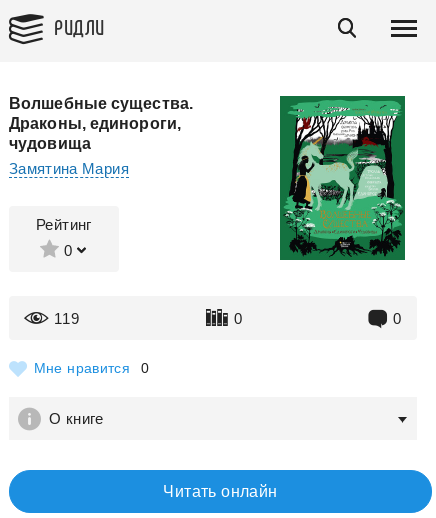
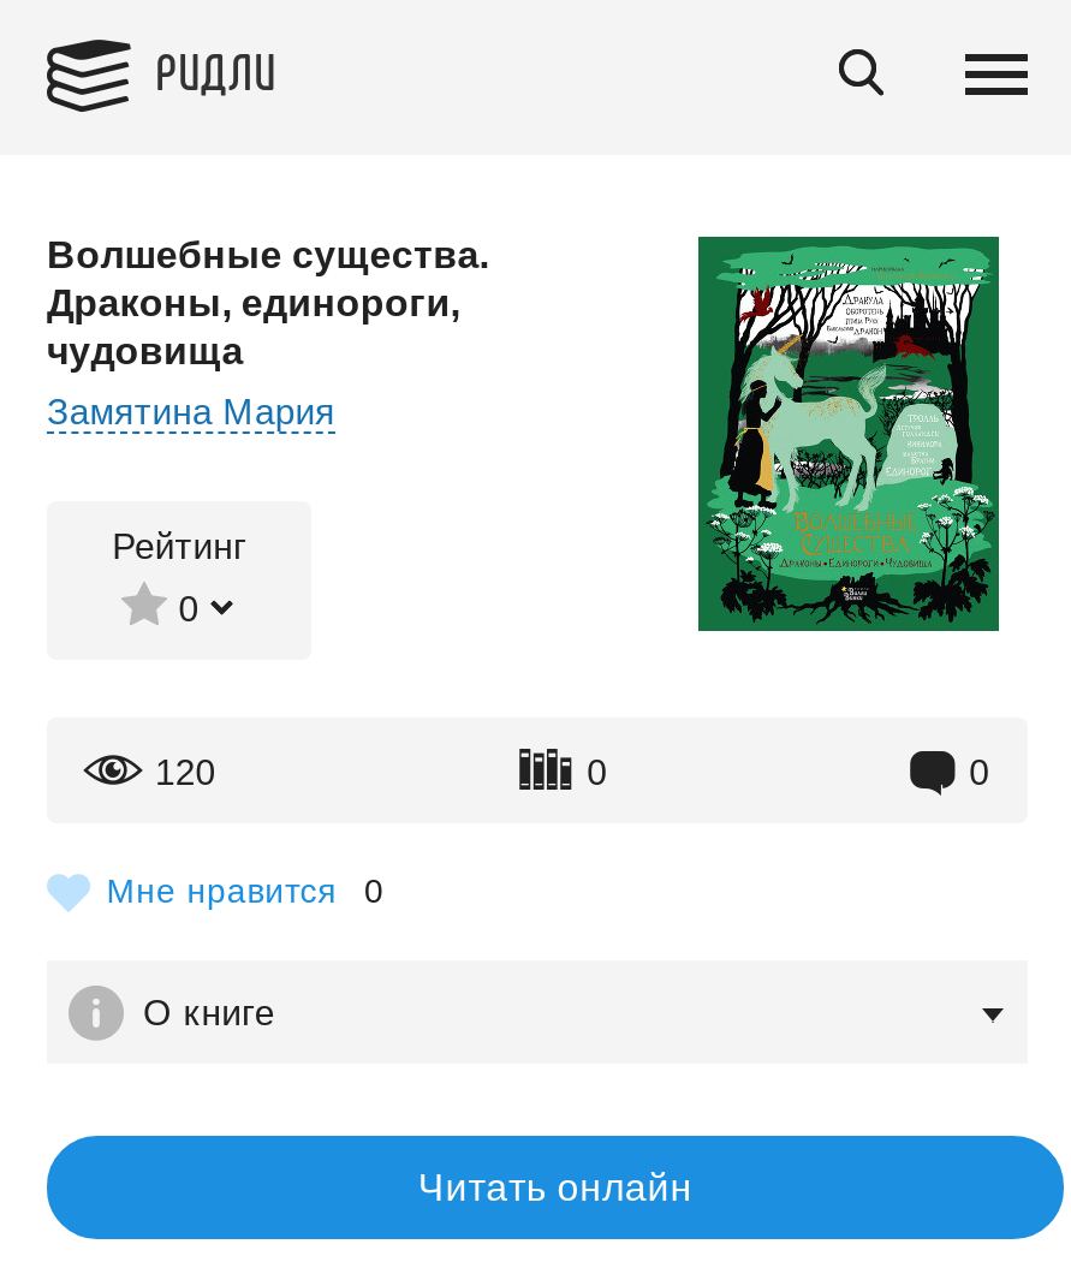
[54,310,79,327] 119 -> [155,751,215,792] 120

